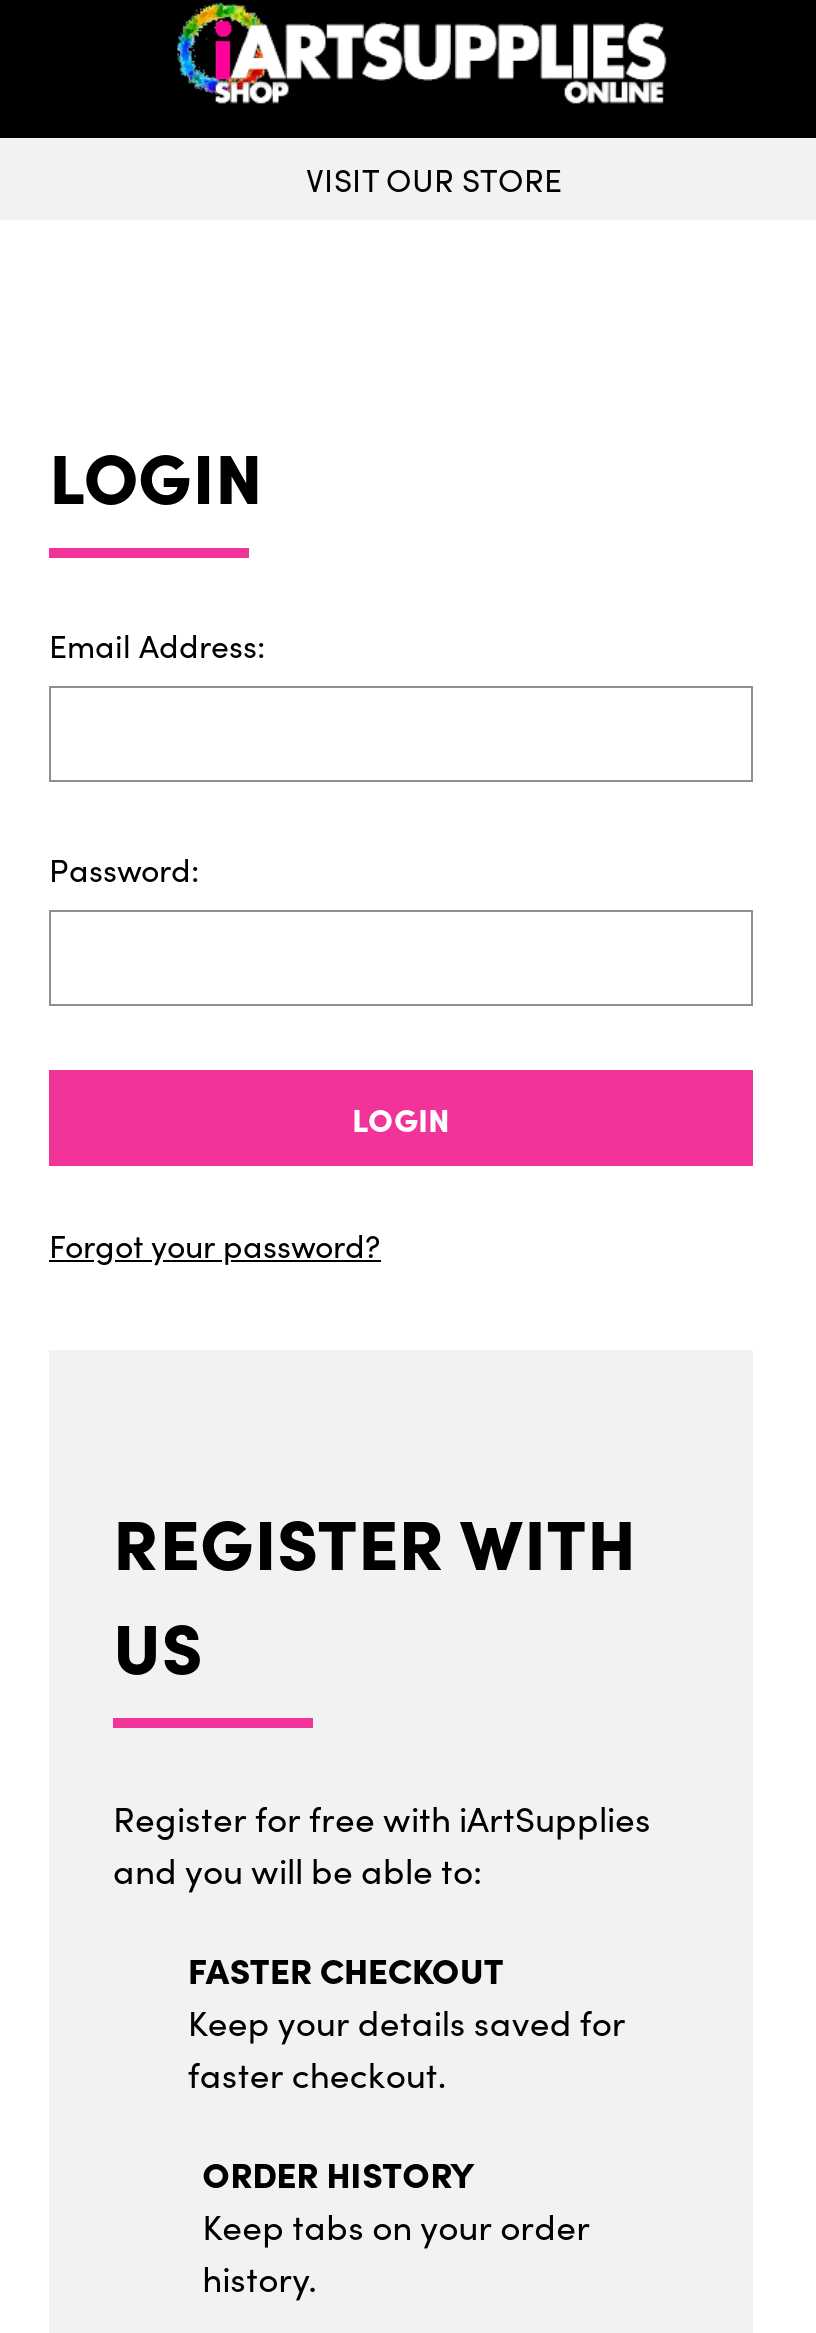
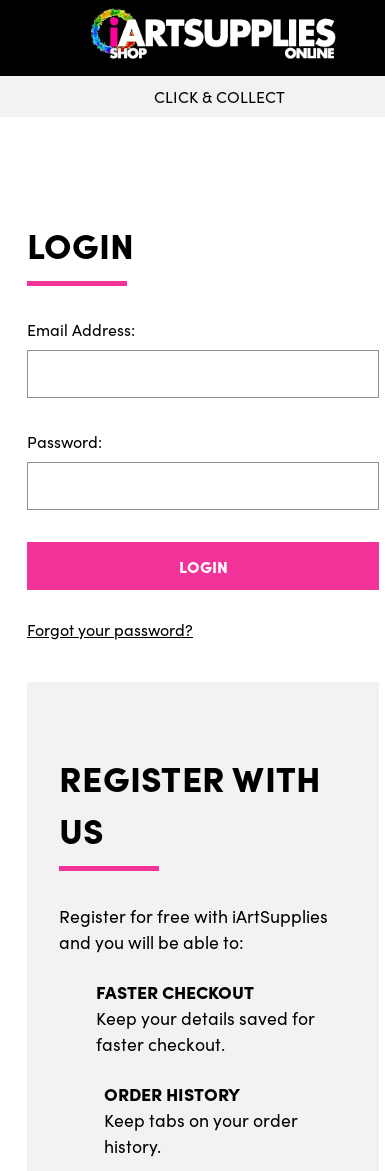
[306,158,562,200] VISIT OUR STORE -> [154,86,285,107] CLICK & COLLECT

